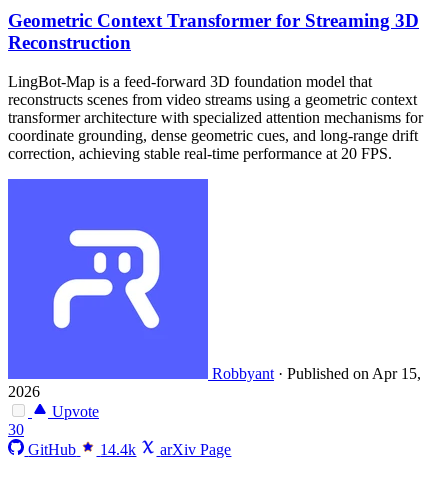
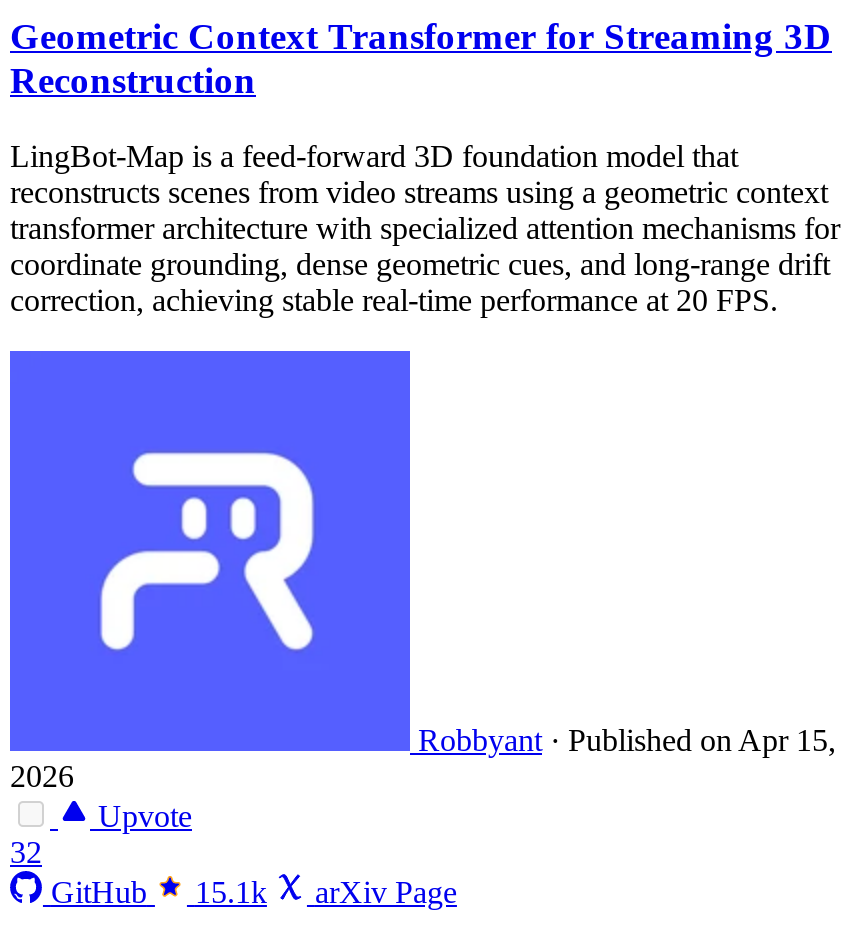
[8,420,24,437] 30 -> [10,836,42,870] 32
[28,440,231,457] GitHub 14.4k arXiv Page -> [51,876,457,910] GitHub 15.1k arXiv Page

